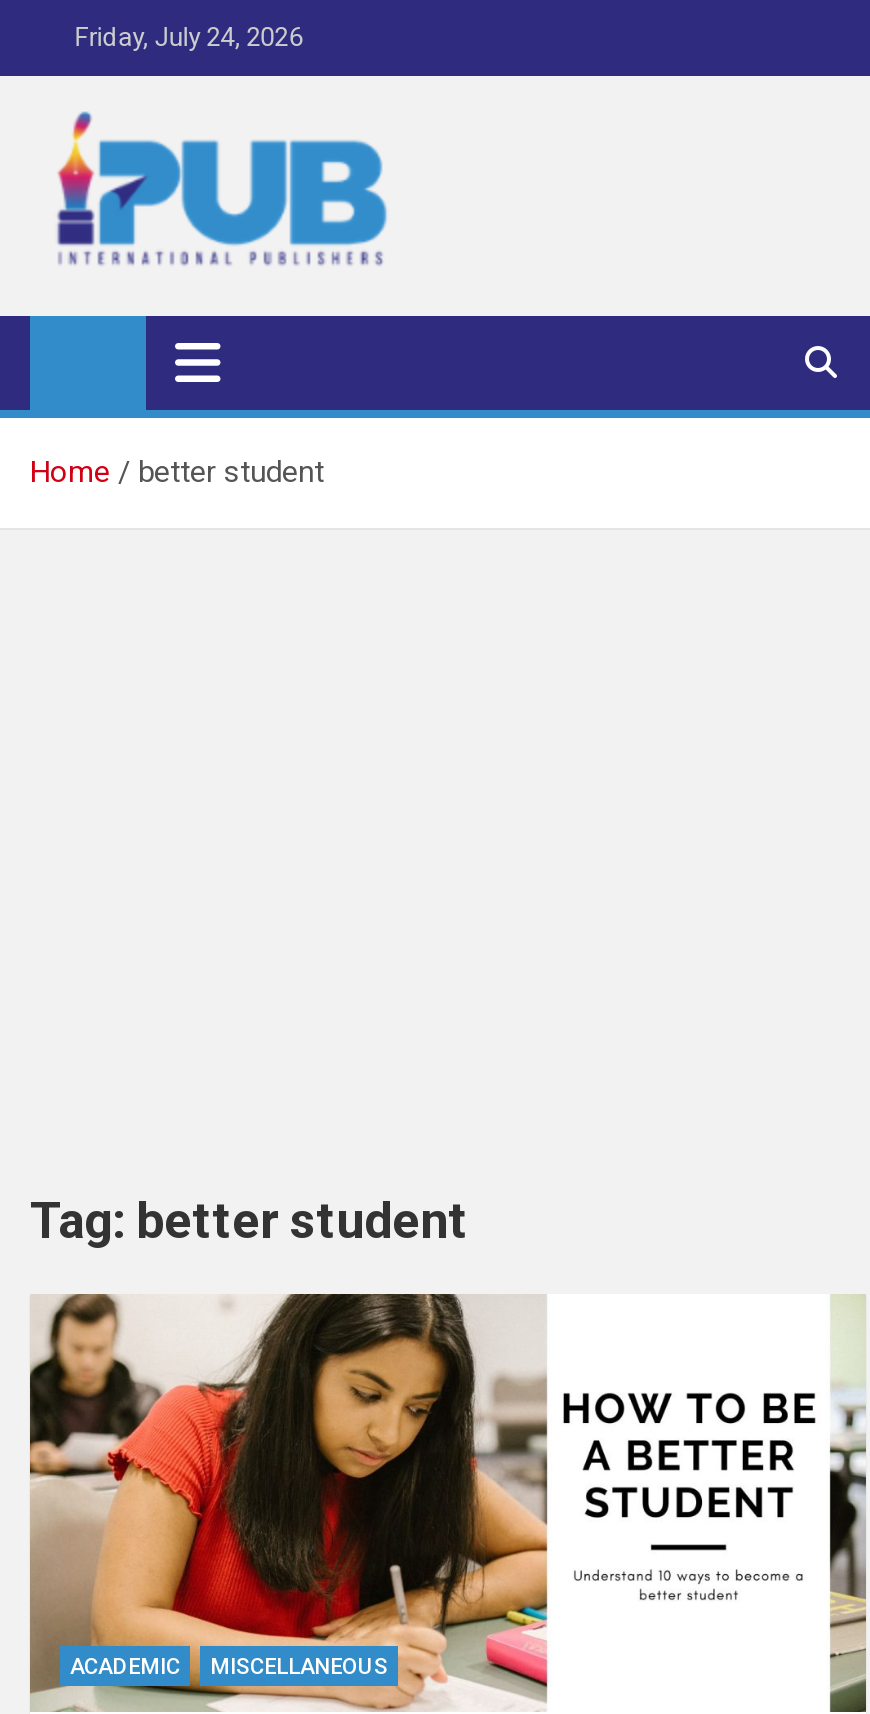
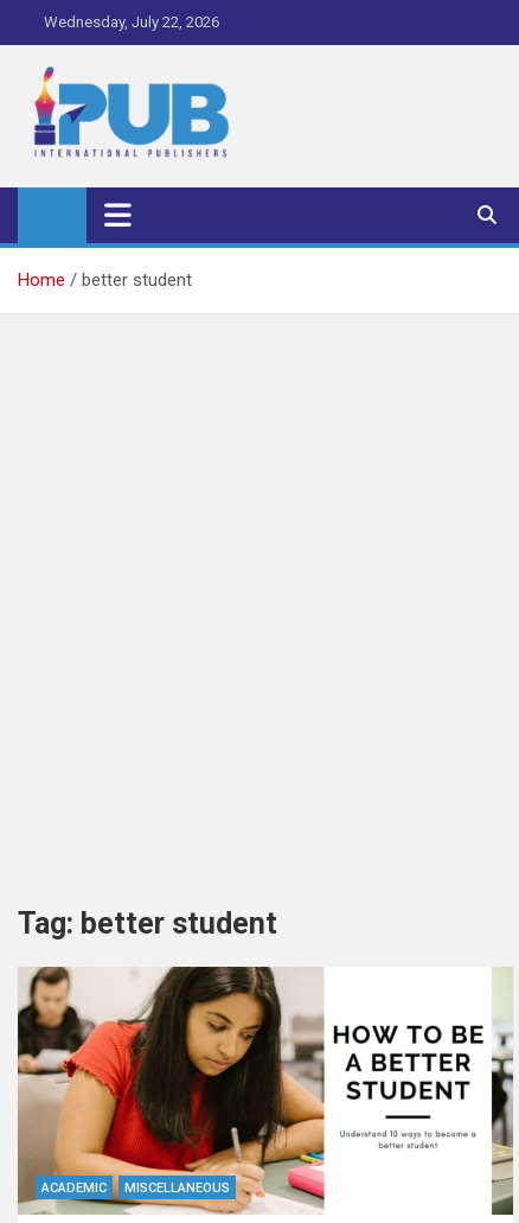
[62,22,302,52] Friday, July 24, 2026 -> [37,13,219,31] Wednesday, July 22, 2026

